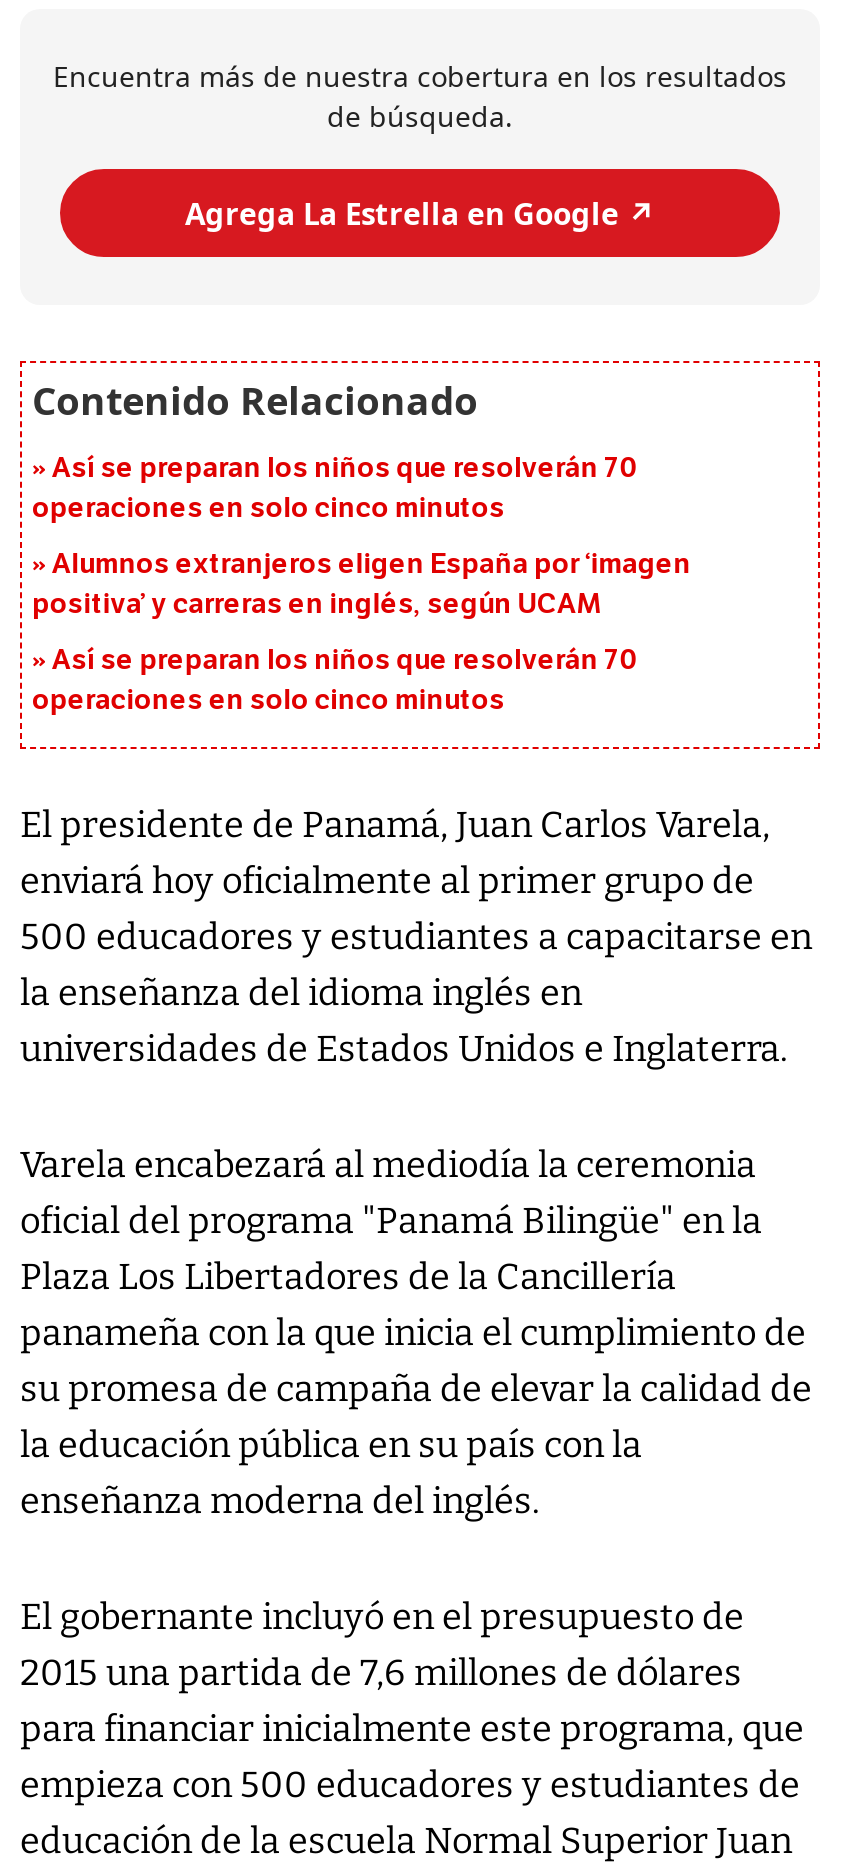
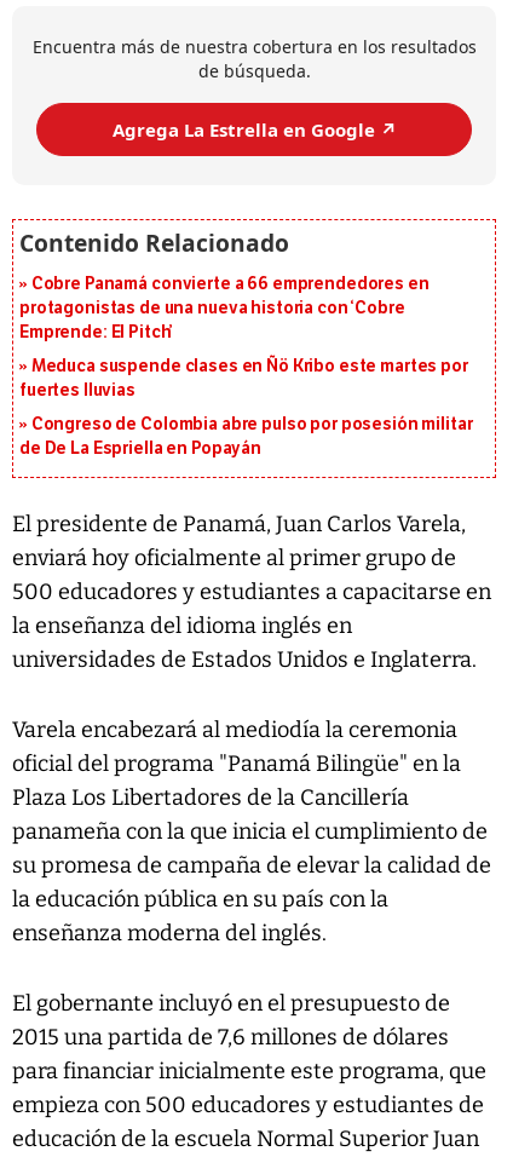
[32,452,637,526] Así se preparan los niños que resolverán 70 | operaciones en solo cinco minutos -> [19,274,429,343] Cobre Panamá convierte a 66 emprendedores en | protagonistas de una nueva historia con ‘Cobre | Emprende: El Pitch’
[32,548,691,622] Alumnos extranjeros eligen España por ‘imagen | positiva’ y carreras en inglés, según UCAM -> [19,356,468,401] Meduca suspende clases en Ñö Kribo este martes por | fuertes lluvias
[32,644,637,718] Así se preparan los niños que resolverán 70 | operaciones en solo cinco minutos -> [19,415,472,459] Congreso de Colombia abre pulso por posesión militar | de De La Espriella en Popayán

